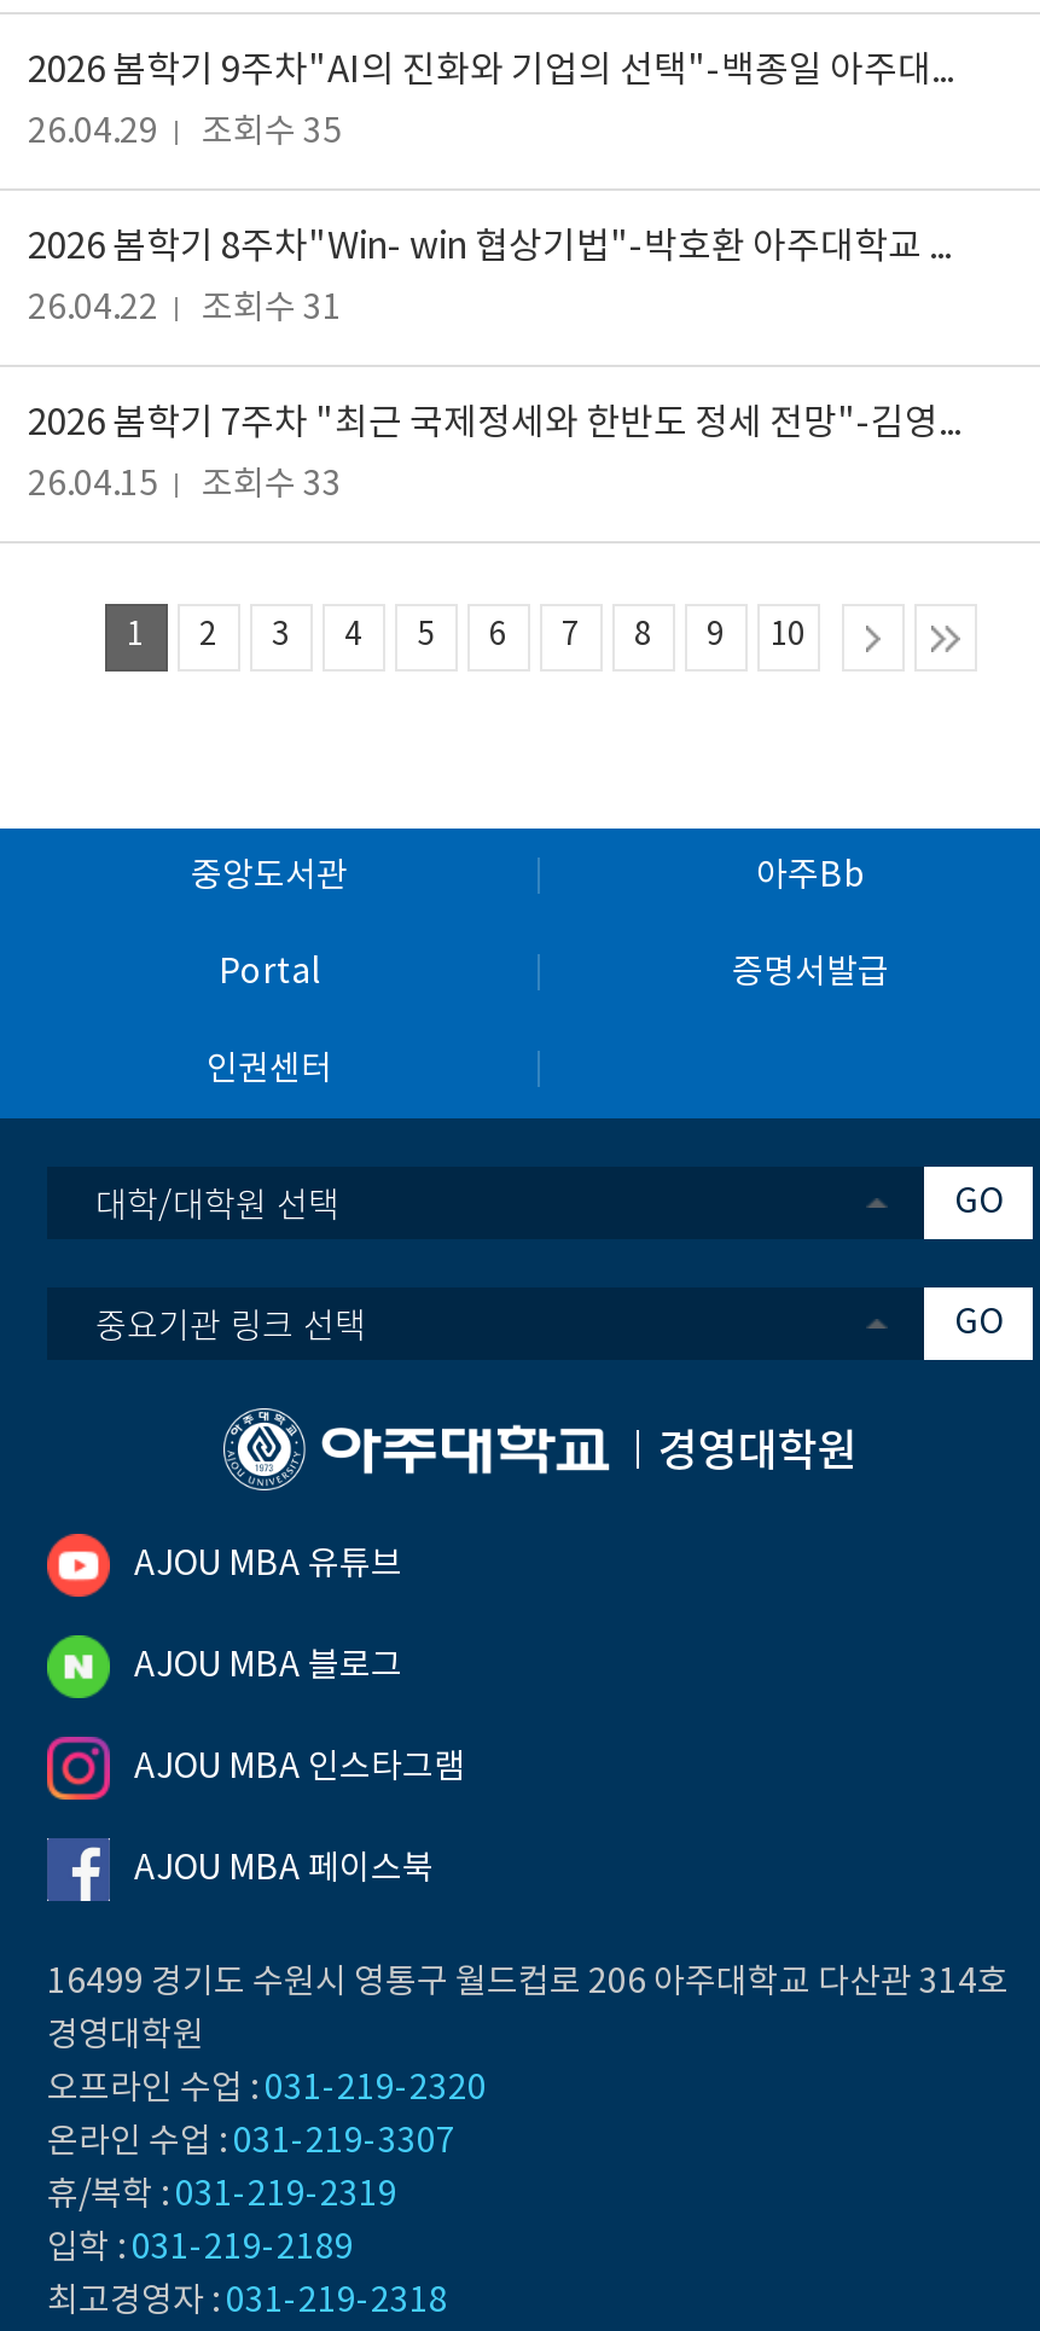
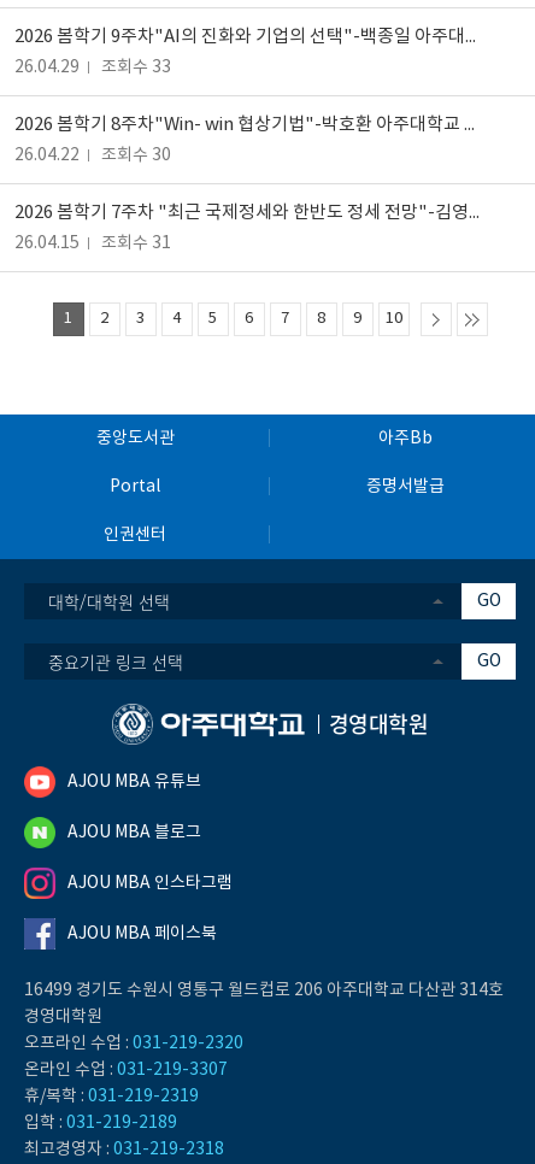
[28,114,342,152] 26.04.29 조회수 35 -> [14,58,171,77] 26.04.29 조회수 33
[28,290,342,329] 26.04.22 조회수 31 -> [14,146,171,165] 26.04.22 조회수 30
[28,466,342,505] 26.04.15 조회수 33 -> [14,234,171,253] 26.04.15 조회수 31

